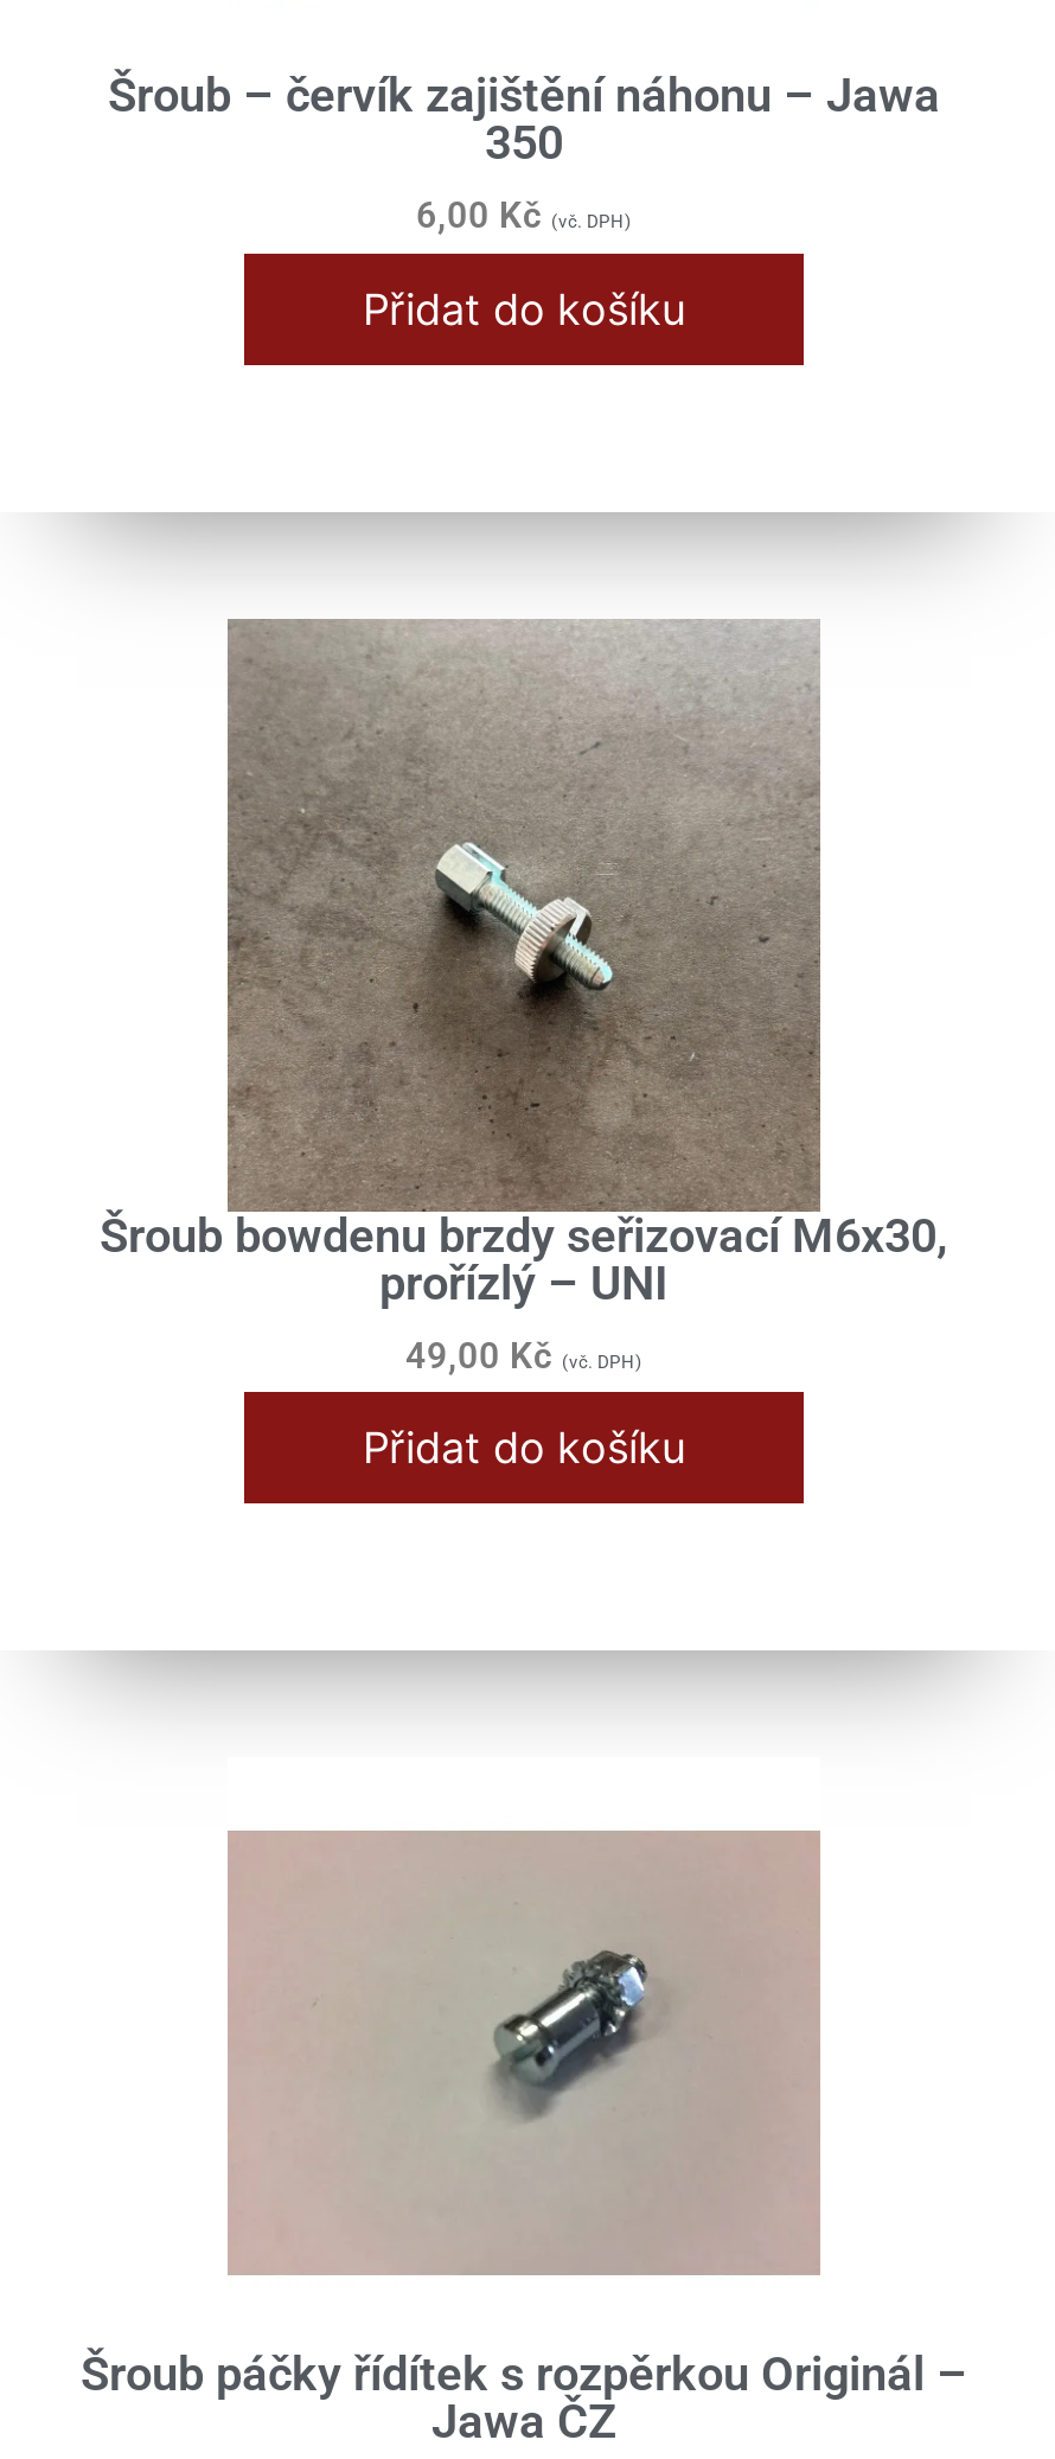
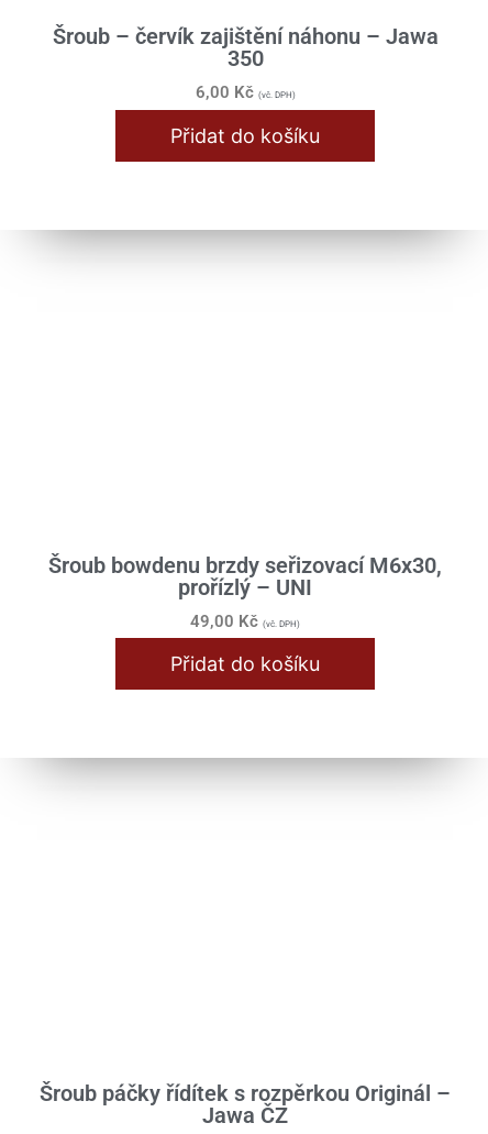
[225,617,823,1200] [image] -> none
[228,1828,823,2276] [image] -> none

